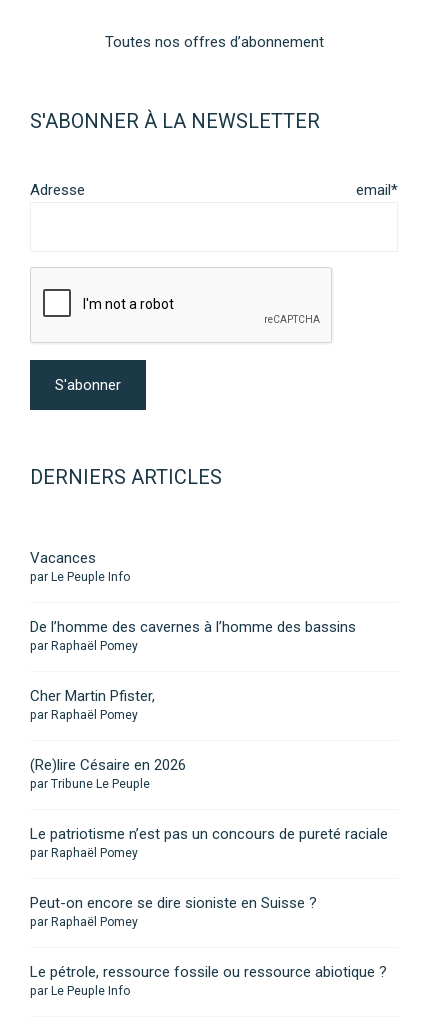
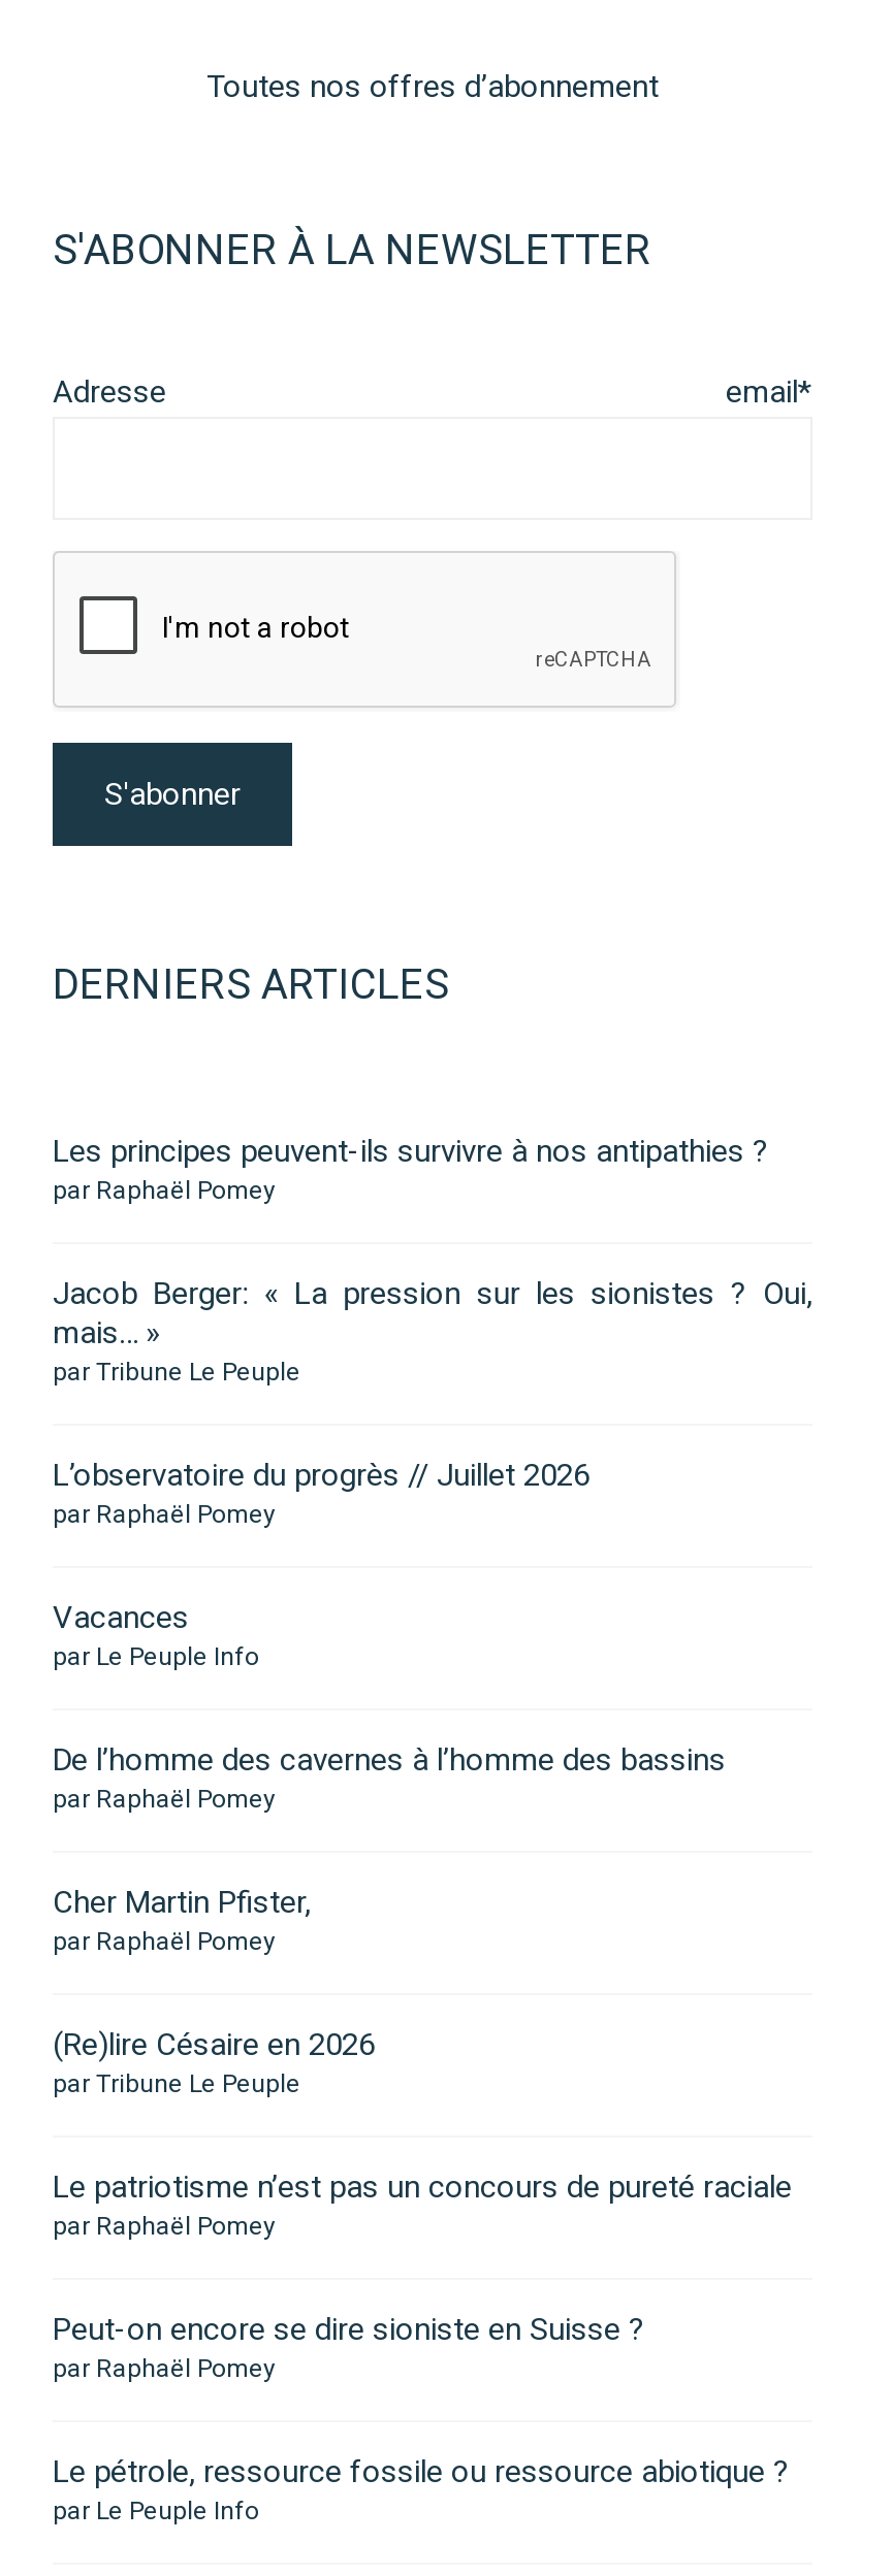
none -> [53,1132,812,1528] Les principes peuvent-ils survivre à nos antipathies ? | par Raphaël Pomey | Jacob Berger: « La pression sur les sionistes ? Oui, | mais… » | par Tribune Le Peuple | L’observatoire du progrès // Juillet 2026 | par Raphaël Pomey

